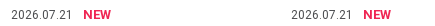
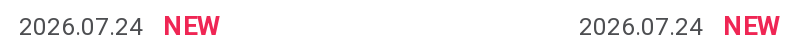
[11,7,111,22] 2026.07.21 NEW -> [19,11,219,41] 2026.07.24 NEW
[291,7,391,22] 2026.07.21 NEW -> [579,11,779,41] 2026.07.24 NEW

